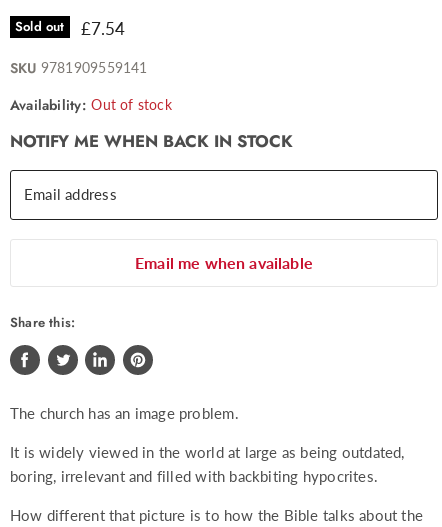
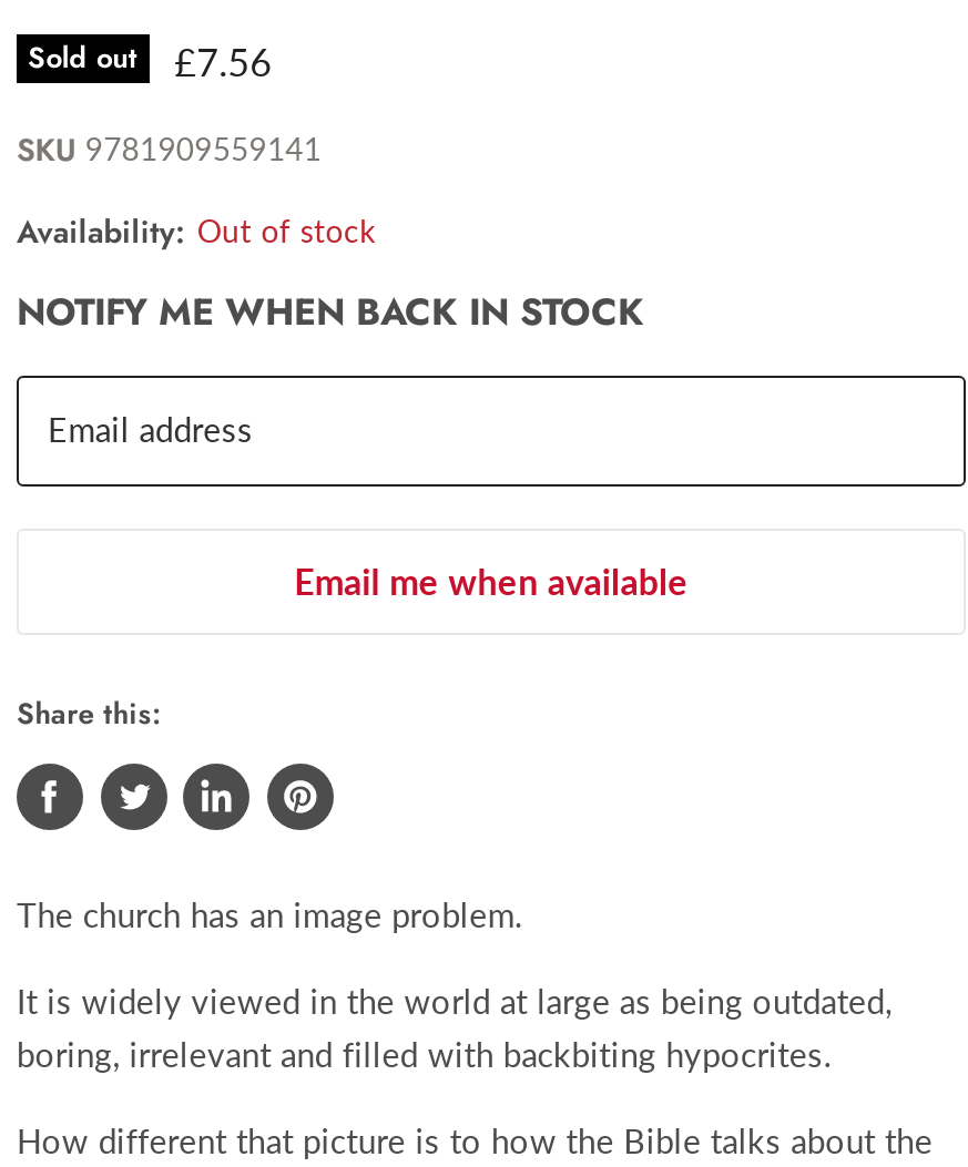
[15,17,125,38] Sold out £7.54 -> [28,37,272,84] Sold out £7.56

